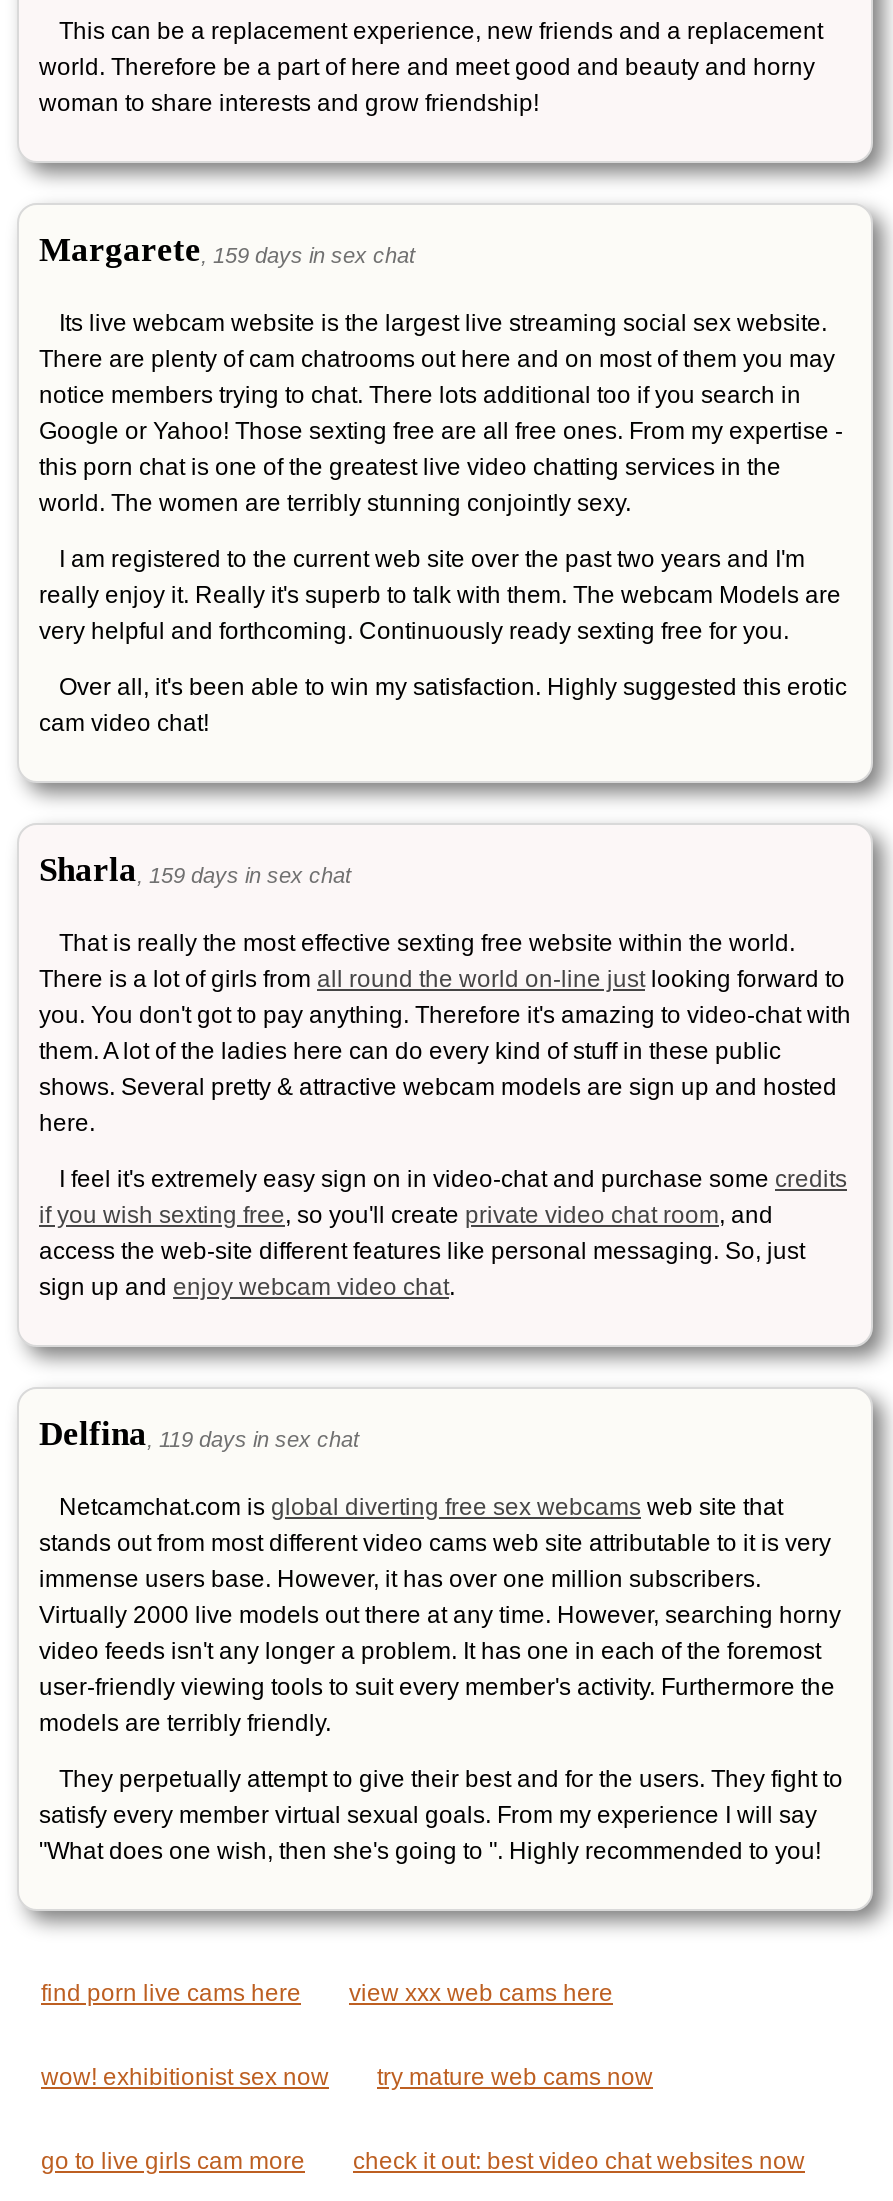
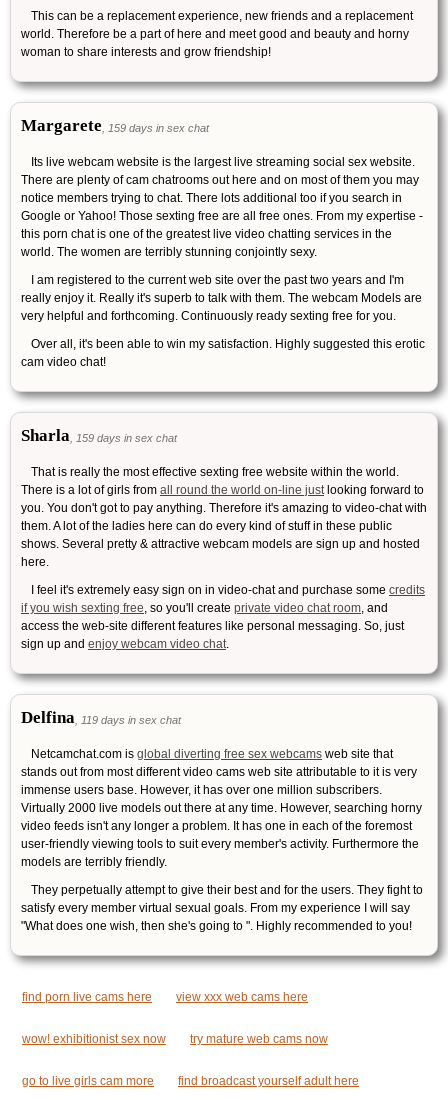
[353,2147,805,2175] check it out: best video chat websites now -> [178,1074,359,1088] find broadcast yourself adult here

